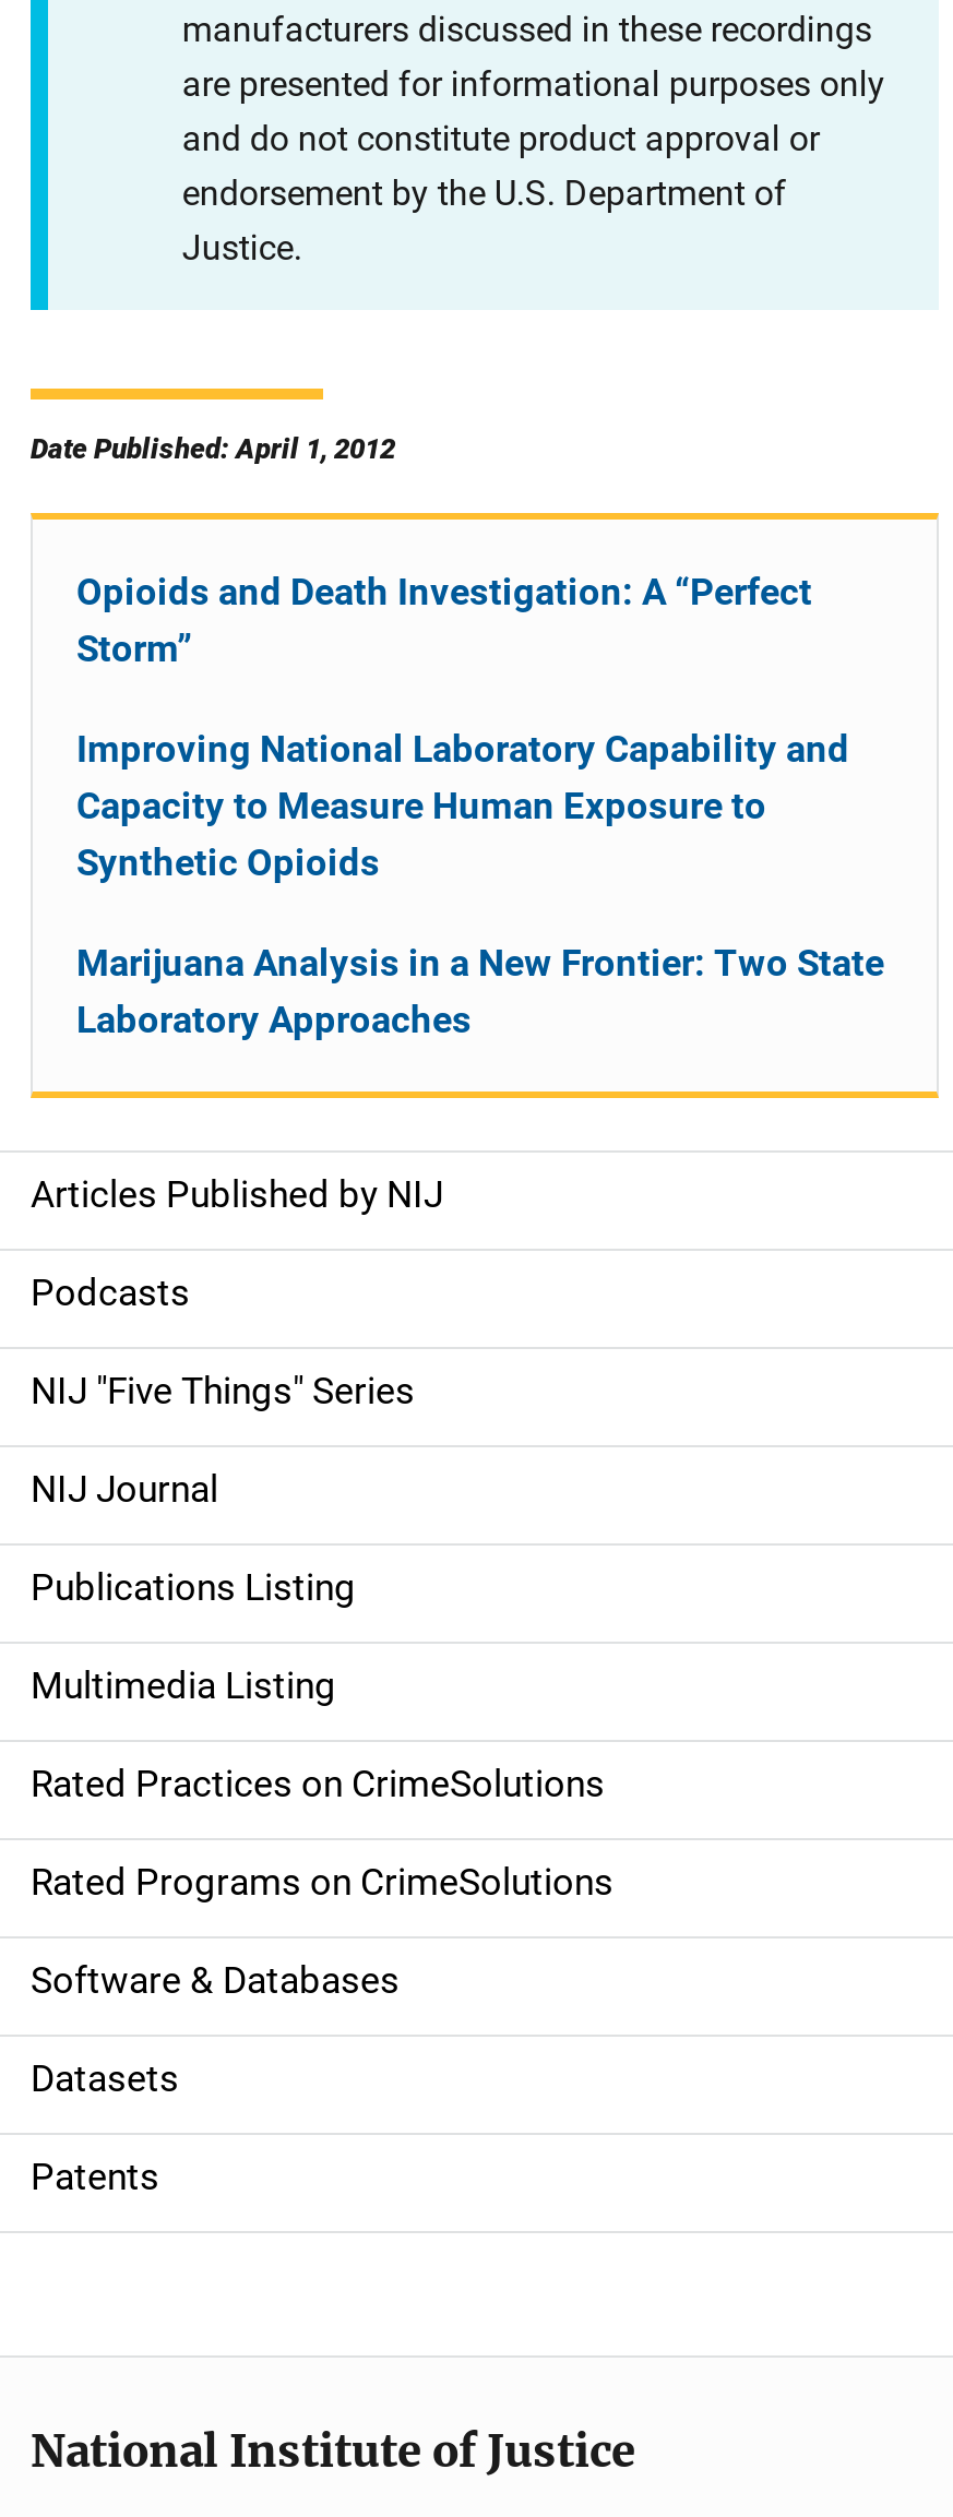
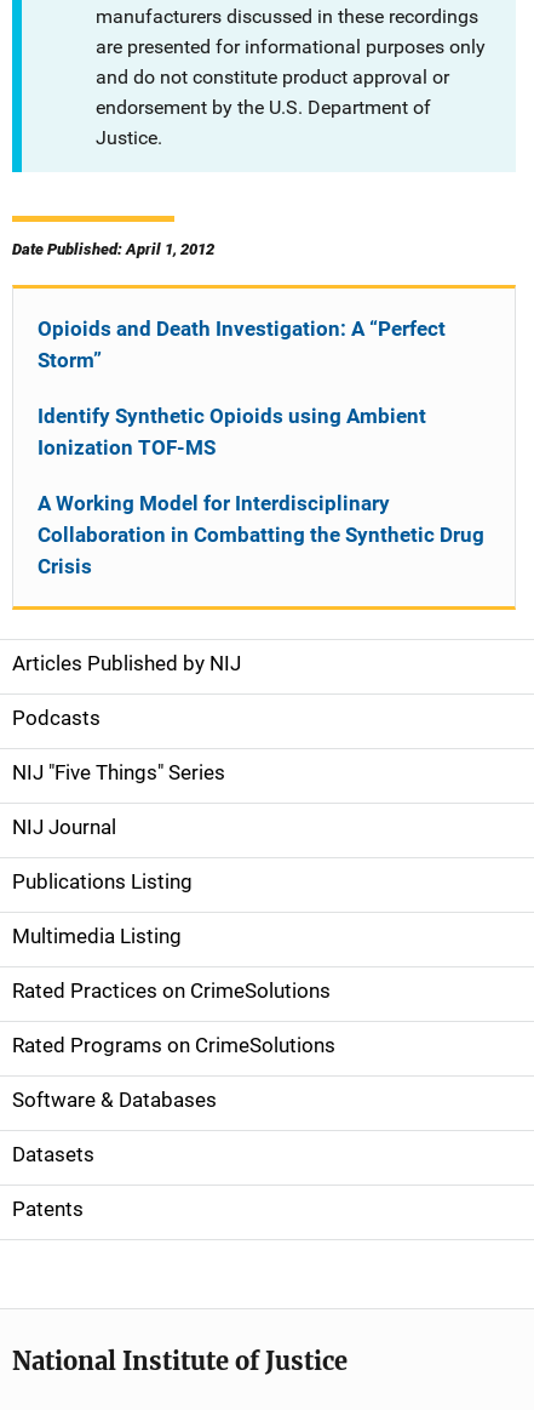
[76,727,849,884] Improving National Laboratory Capability and | Capacity to Measure Human Exposure to | Synthetic Opioids -> [38,404,426,459] Identify Synthetic Opioids using Ambient | Ionization TOF-MS
[76,941,884,1041] Marijuana Analysis in a New Frontier: Two State | Laboratory Approaches -> [38,491,484,578] A Working Model for Interdisciplinary | Collaboration in Combatting the Synthetic Drug | Crisis

